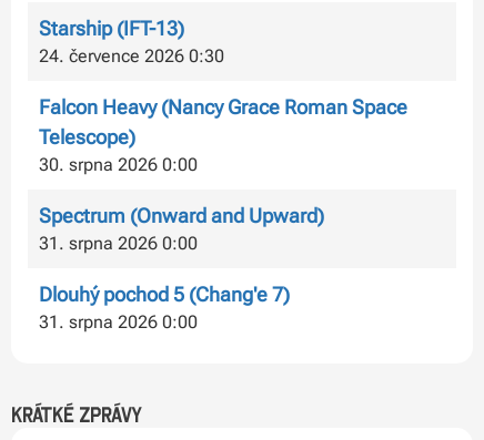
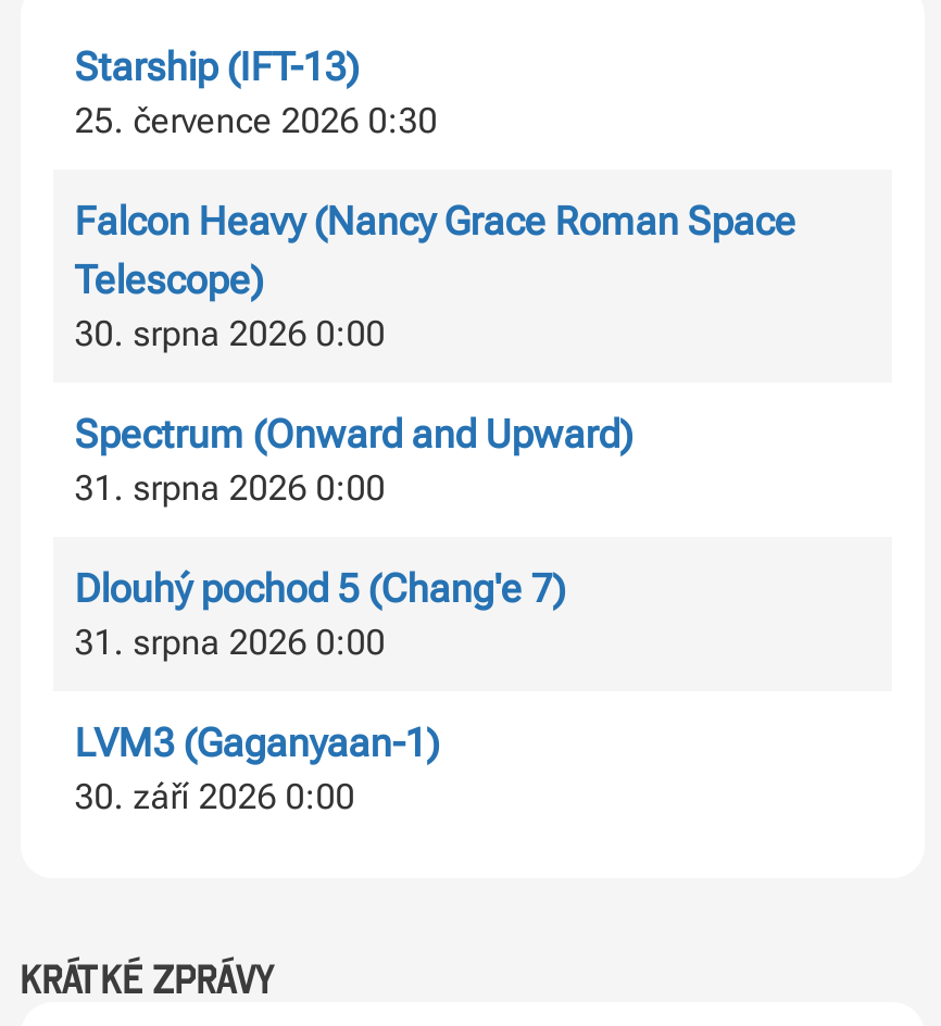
[39,46,224,67] 24. července 2026 0:30 -> [74,99,437,140] 25. července 2026 0:30
none -> [74,718,439,816] LVM3 (Gaganyaan-1) | 30. září 2026 0:00

